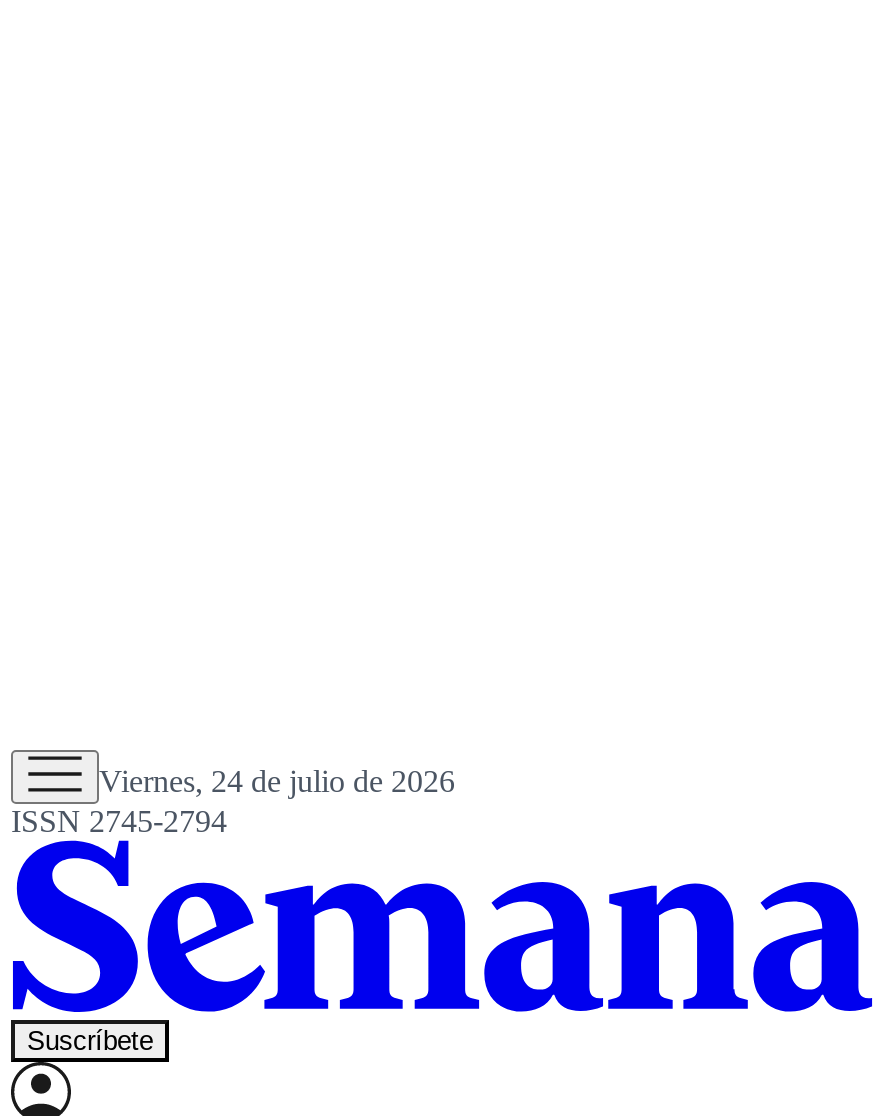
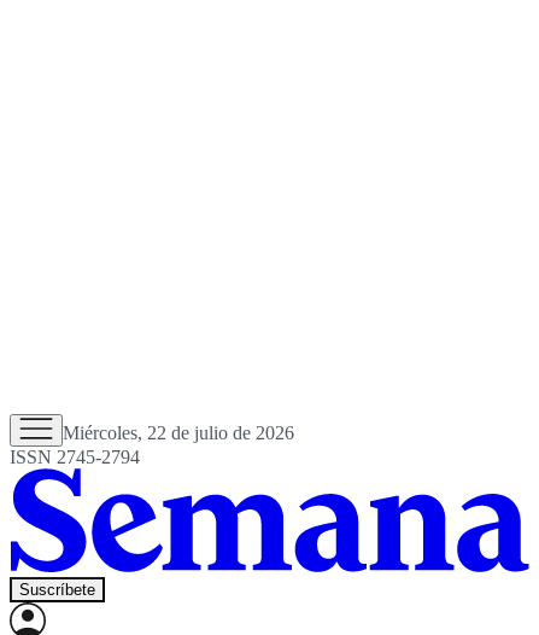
[99,764,455,798] Viernes, 24 de julio de 2026 -> [63,423,294,443] Miércoles, 22 de julio de 2026

